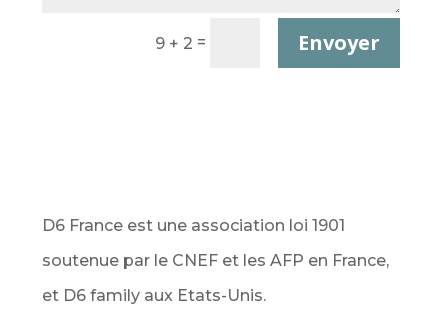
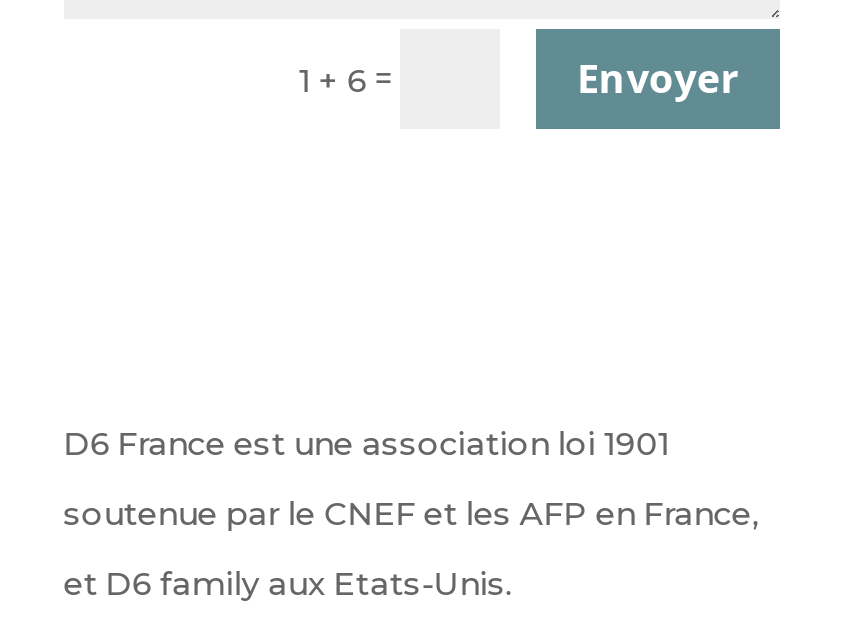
[155,33,210,53] 9 + 2 = -> [298,60,400,100] 1 + 6 =

